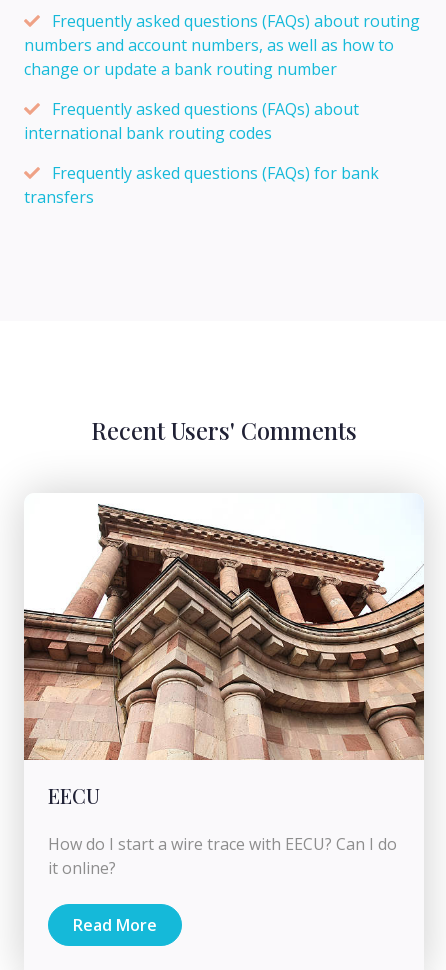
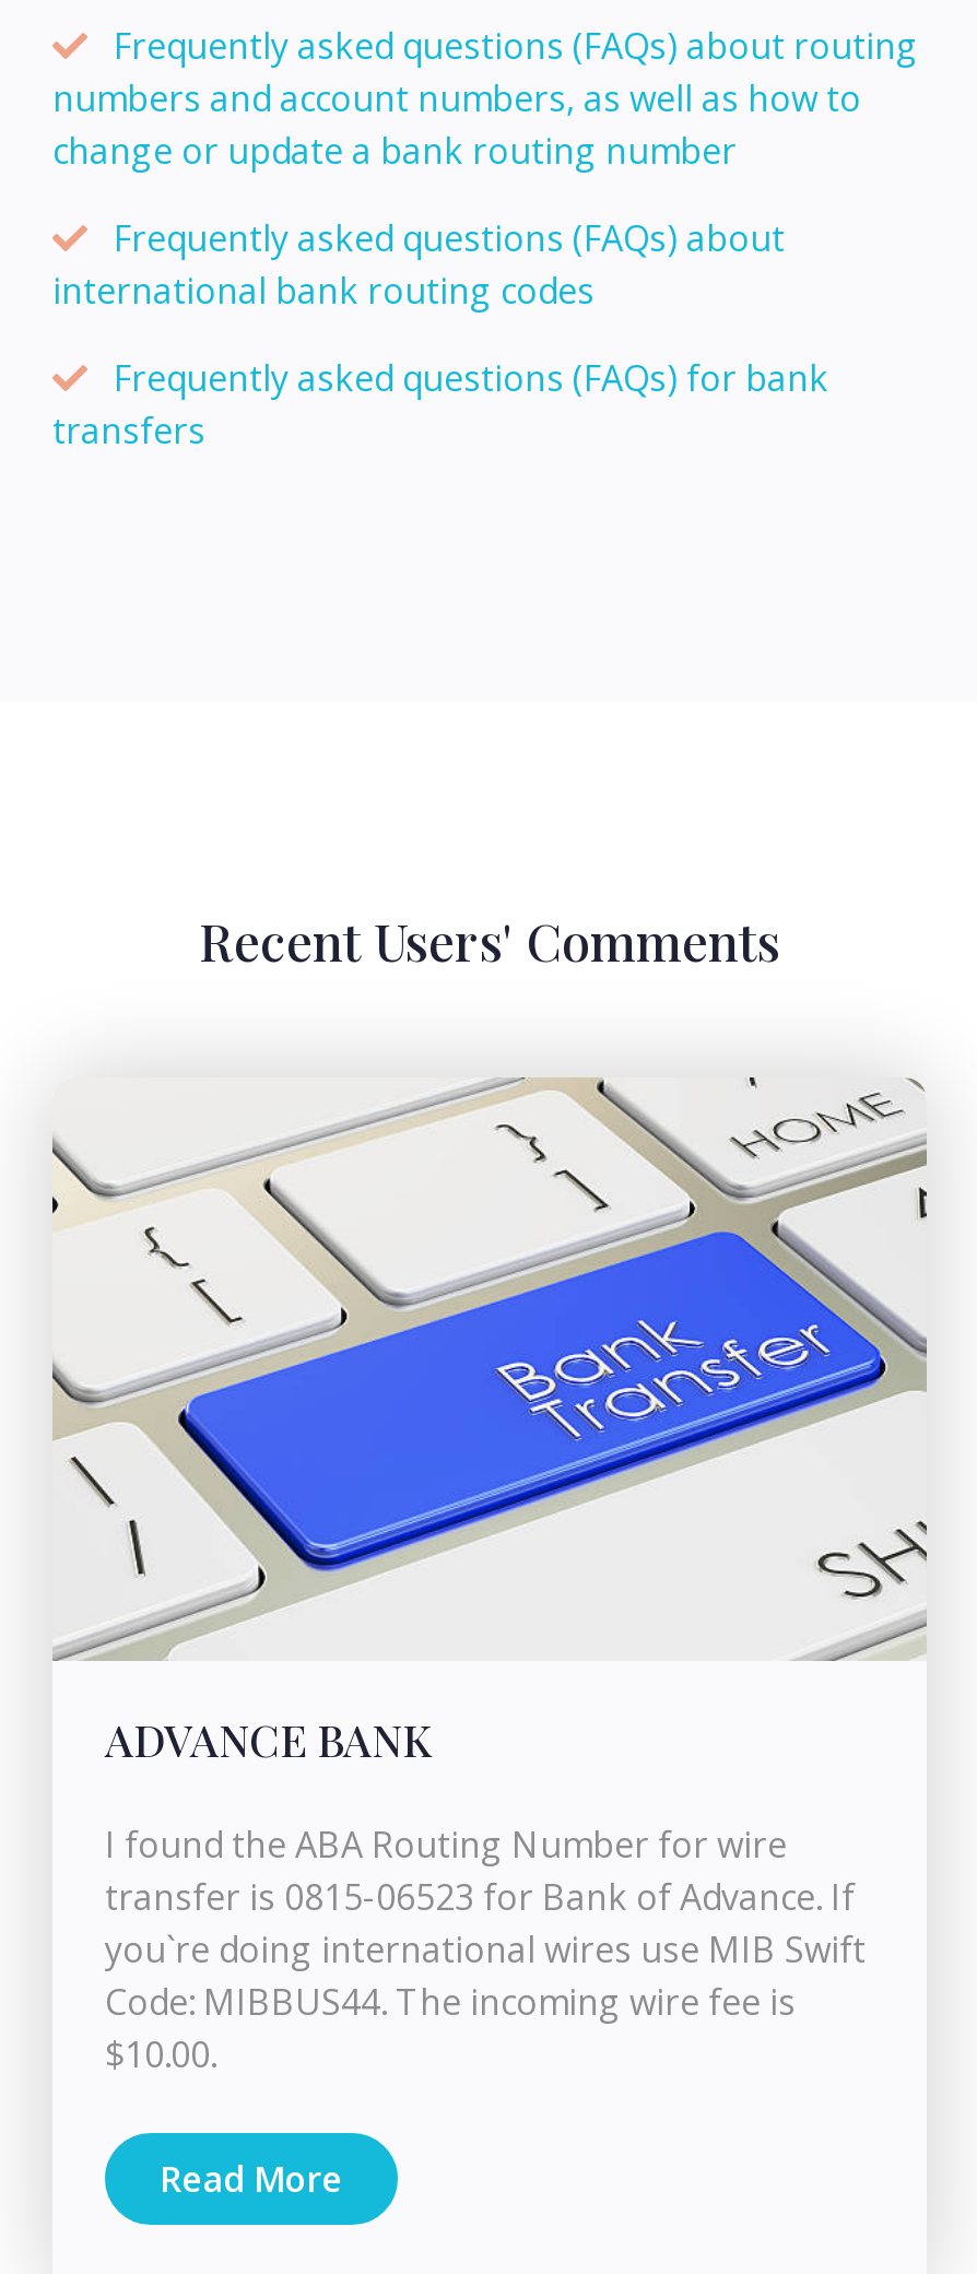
[23,493,425,809] [image] | EECU -> [50,1075,929,1767] [image] | ADVANCE BANK
[48,833,397,879] How do I start a wire trace with EECU? Can I do | it online? -> [105,1820,866,2078] I found the ABA Routing Number for wire | transfer is 0815-06523 for Bank of Advance. If | you`re doing international wires use MIB Swift | Code: MIBBUS44. The incoming wire fee is | $10.00.

